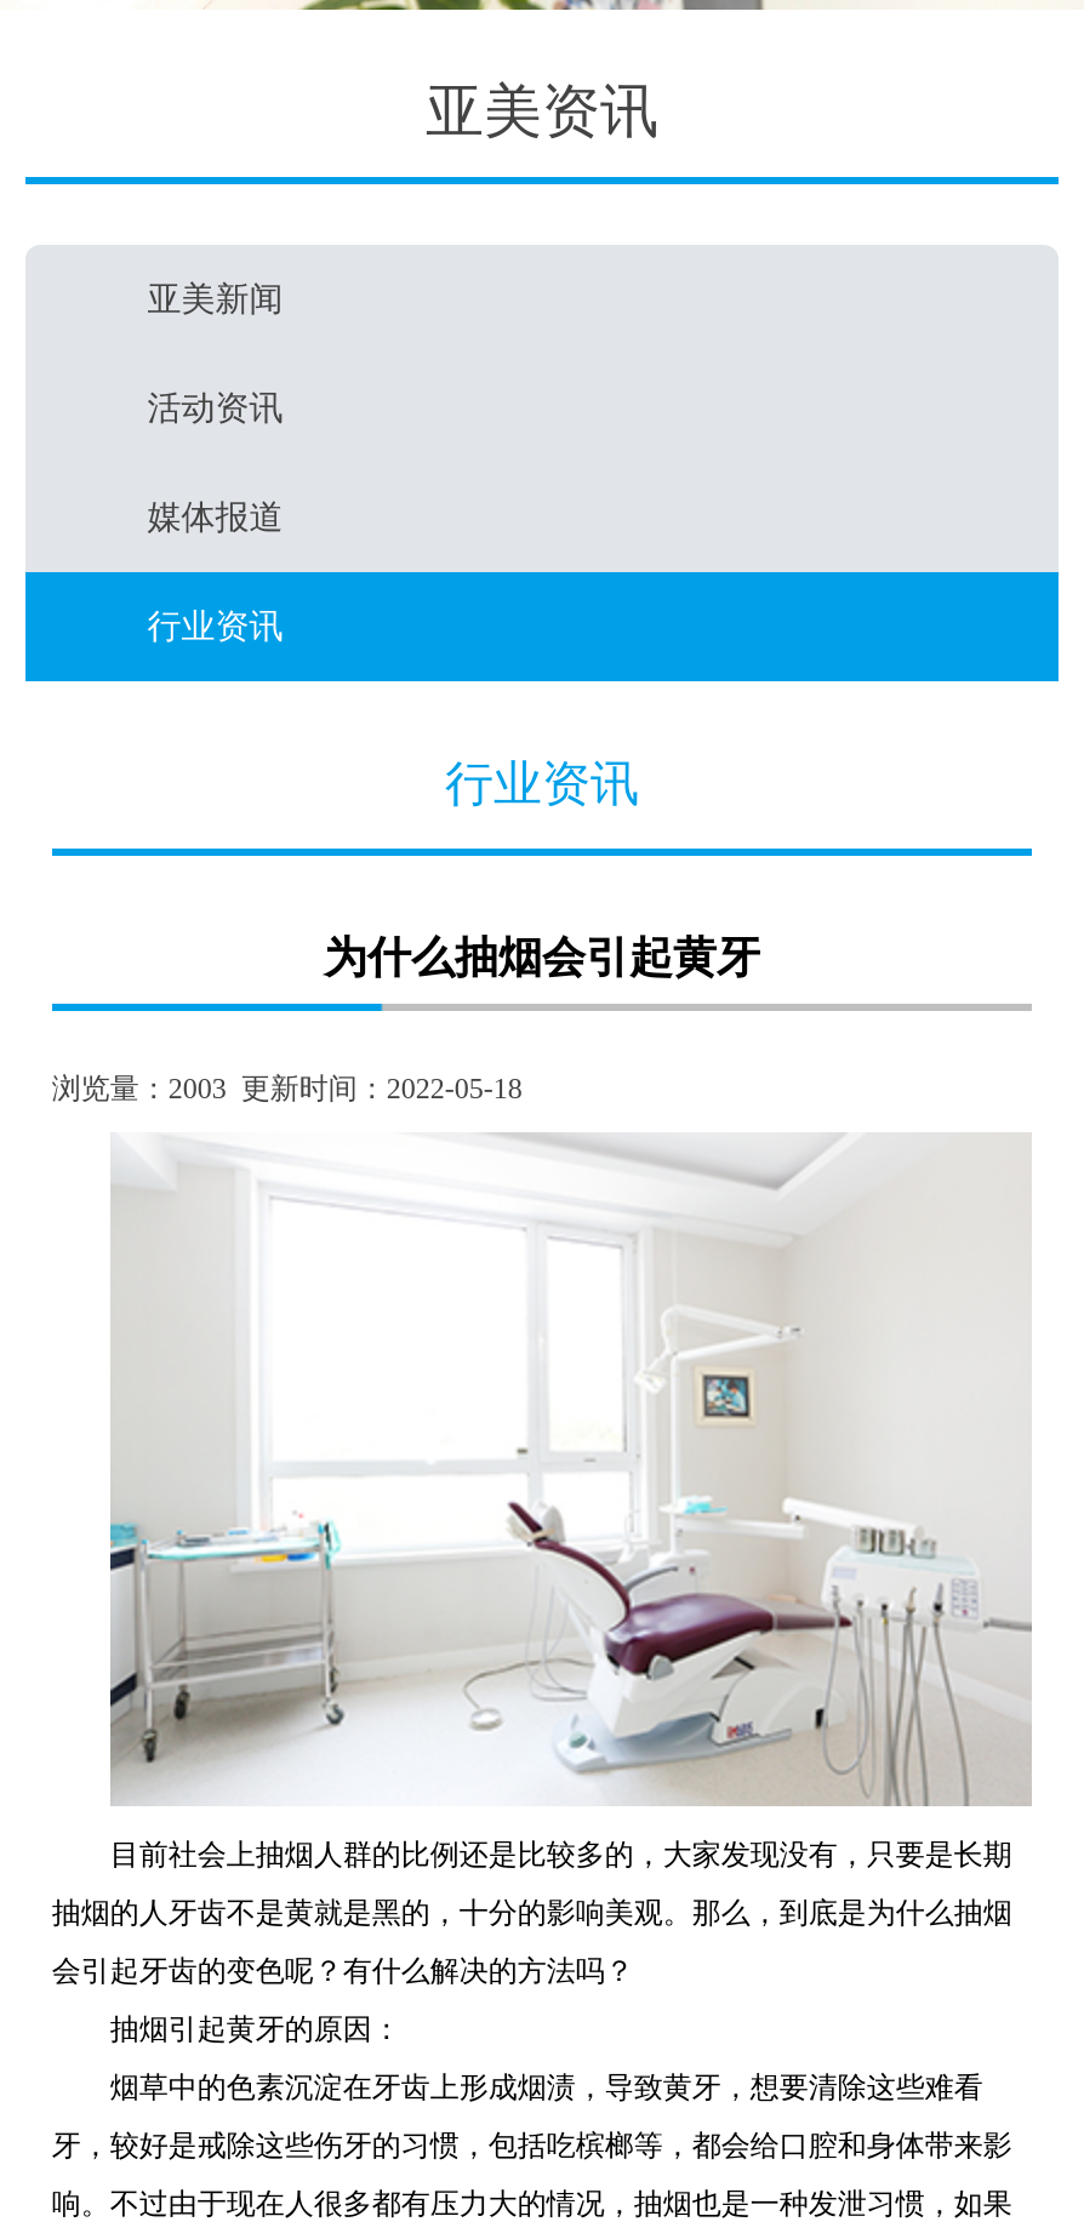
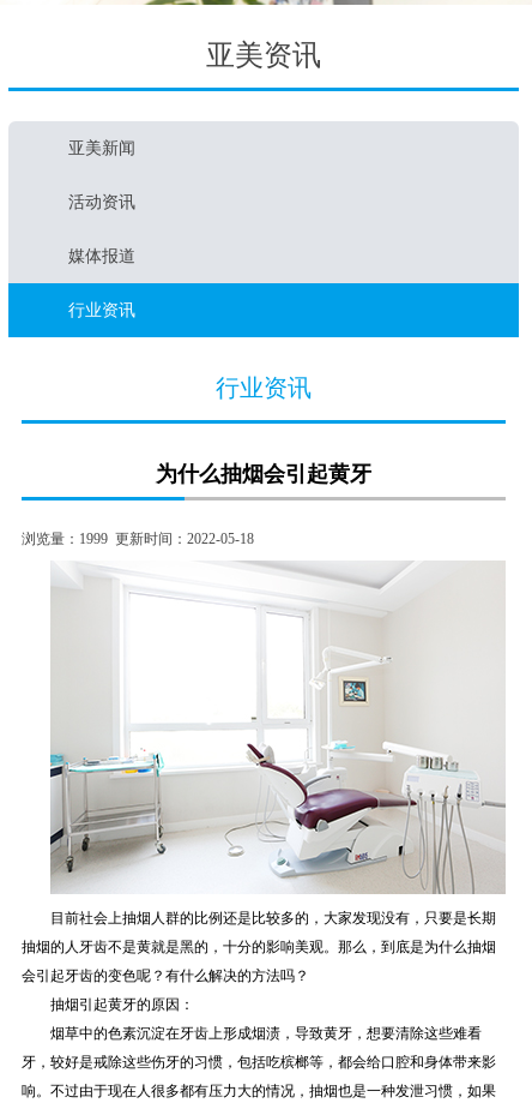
[52,1072,522,1106] 浏览量：2003更新时间：2022-05-18 -> [21,530,254,547] 浏览量：1999更新时间：2022-05-18

